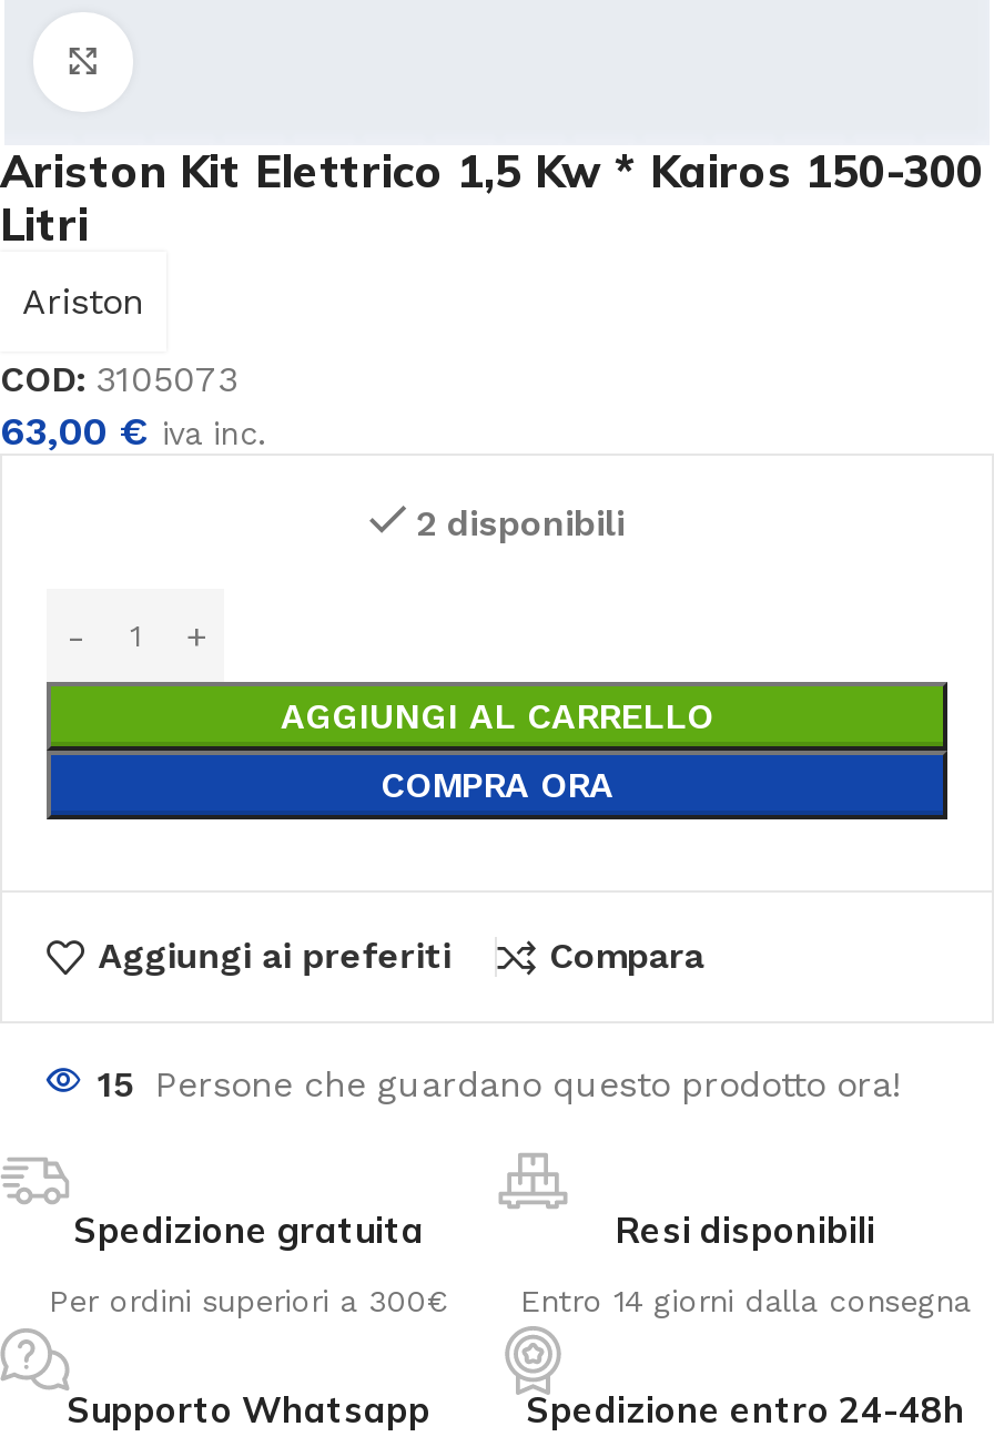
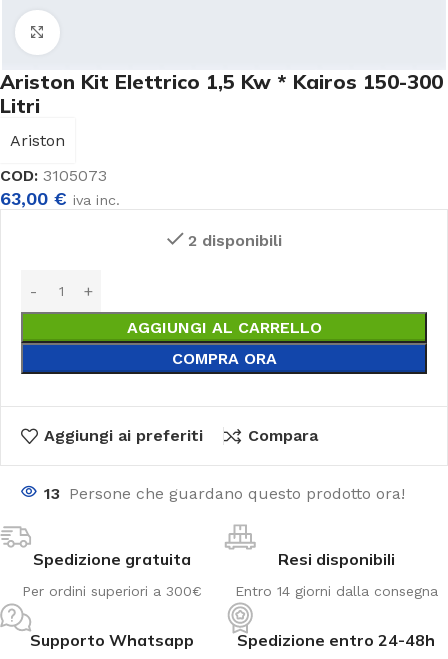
[98,1062,901,1104] 15 Persone che guardano questo prodotto ora! -> [44,483,405,502] 13 Persone che guardano questo prodotto ora!

